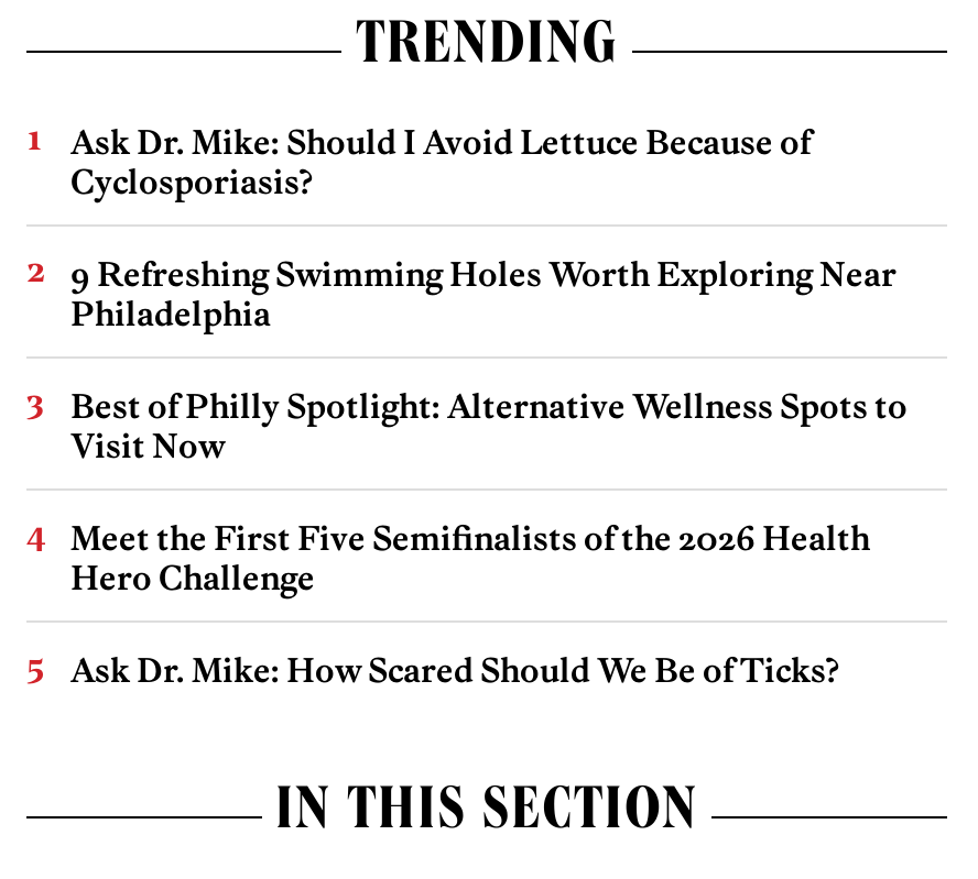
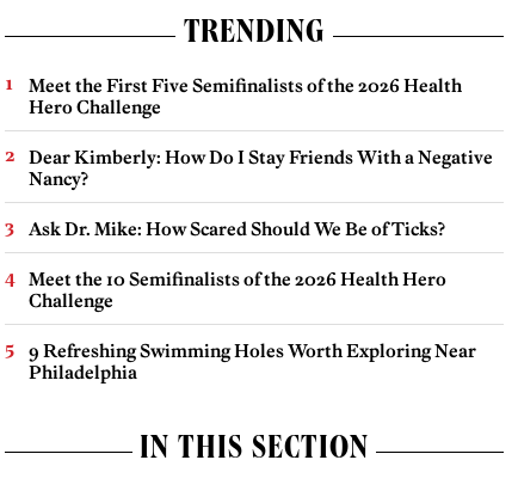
[70,121,908,467] Ask Dr. Mike: Should I Avoid Lettuce Because of | Cyclosporiasis? | Best of Philly Spotlight: Alternative Wellness Spots to | Visit Now -> none
moved [70,253,896,335] -> [29,340,476,384]: 9 Refreshing Swimming Holes Worth Exploring Near | Philadelphia
moved [70,517,870,599] -> [29,74,462,119]: Meet the First Five Semifinalists of the 2026 Health | Hero Challenge
none -> [29,146,493,190] Dear Kimberly: How Do I Stay Friends With a Negative | Nancy?
moved [70,650,839,691] -> [29,218,445,240]: Ask Dr. Mike: How Scared Should We Be of Ticks?
none -> [29,268,446,312] Meet the 10 Semifinalists of the 2026 Health Hero | Challenge

